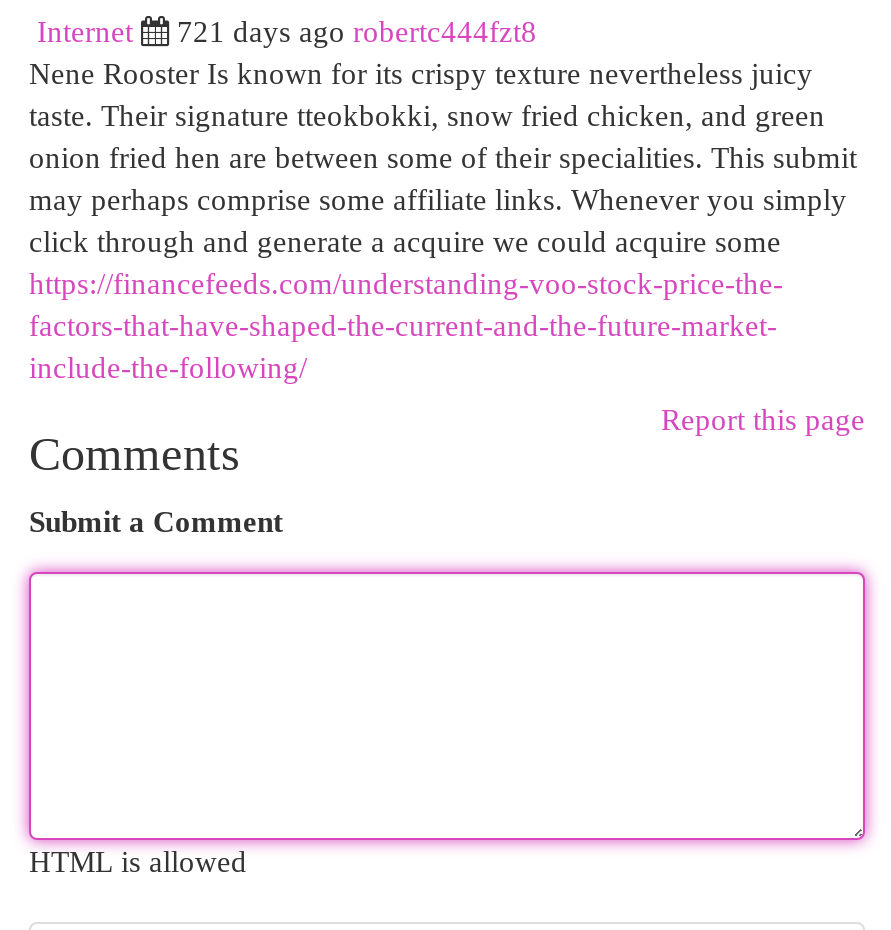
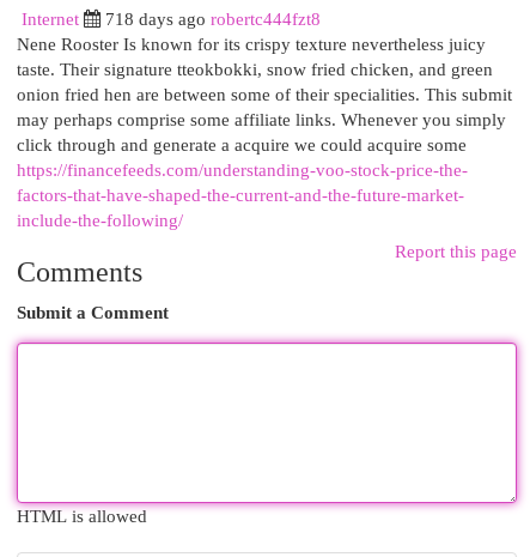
[177,14,537,48] 721 days ago robertc444fzt8 -> [105,8,321,29] 718 days ago robertc444fzt8

